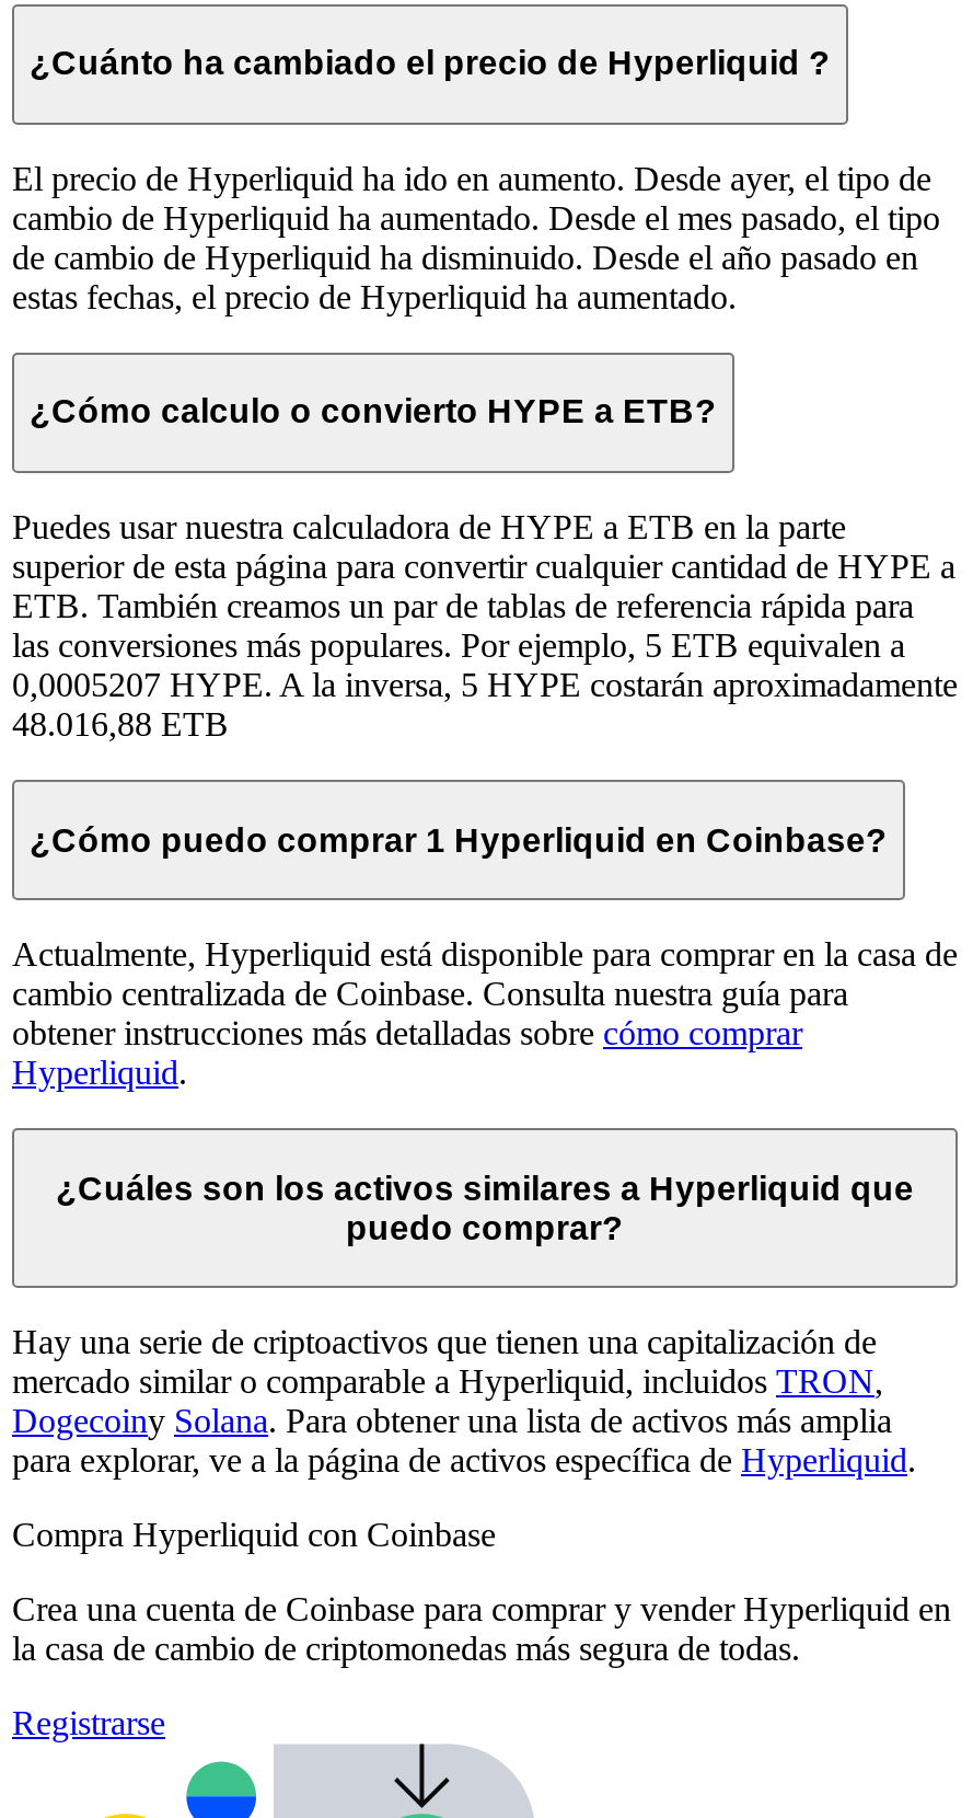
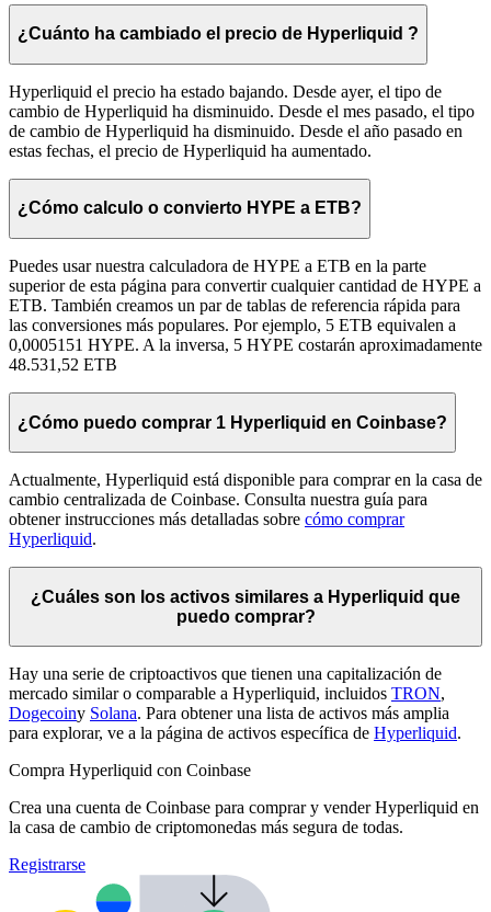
[12,160,940,236] El precio de Hyperliquid ha ido en aumento. Desde ayer, el tipo de | cambio de Hyperliquid ha aumentado. Desde el mes pasado, el tipo -> [9,82,475,120] Hyperliquid el precio ha estado bajando. Desde ayer, el tipo de | cambio de Hyperliquid ha disminuido. Desde el mes pasado, el tipo
[12,666,958,703] 0,0005207 HYPE. A la inversa, 5 HYPE costarán aproximadamente -> [9,336,482,354] 0,0005151 HYPE. A la inversa, 5 HYPE costarán aproximadamente
[12,706,229,743] 48.016,88 ETB -> [9,355,117,374] 48.531,52 ETB

